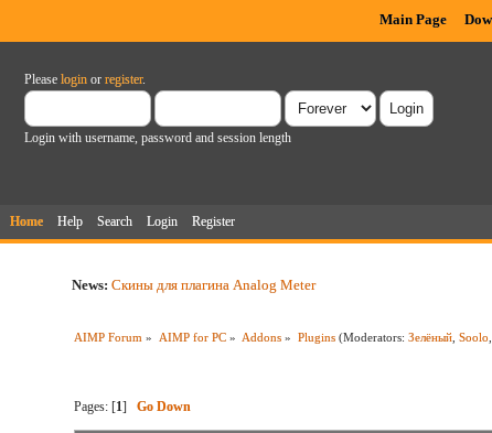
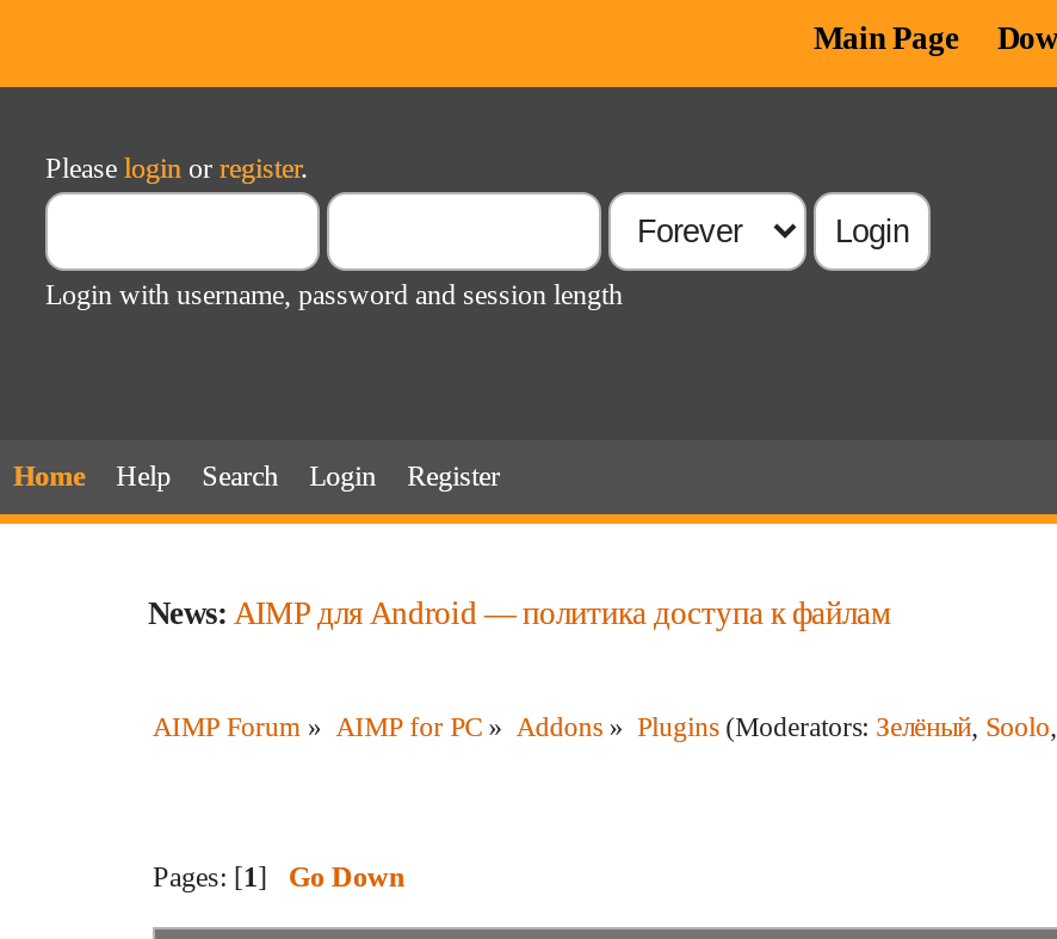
[72,277,315,293] News: Скины для плагина Analog Meter -> [148,595,890,631] News: AIMP для Android — политика доступа к файлам

